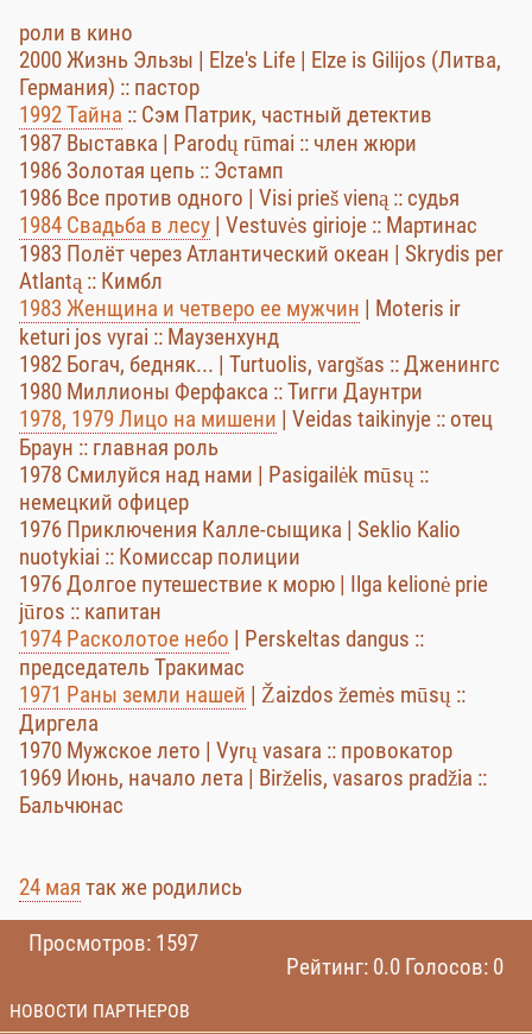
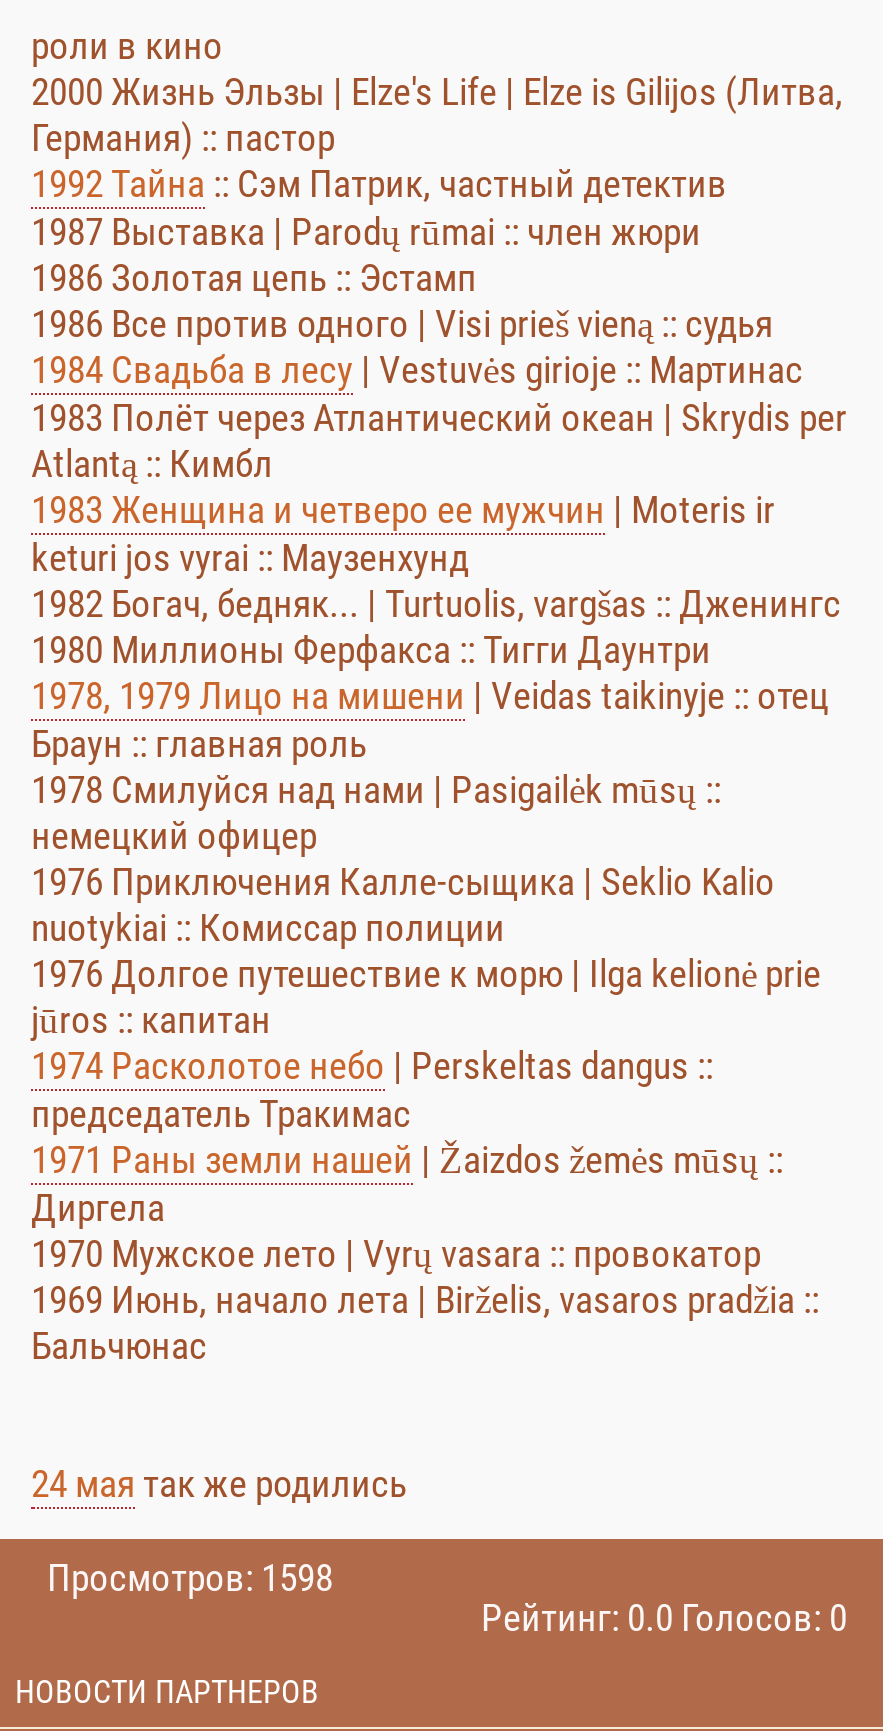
[28,929,198,957] Просмотров: 1597 -> [47,1555,333,1601] Просмотров: 1598

